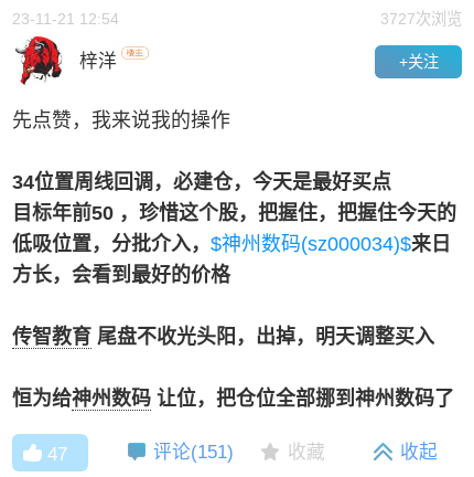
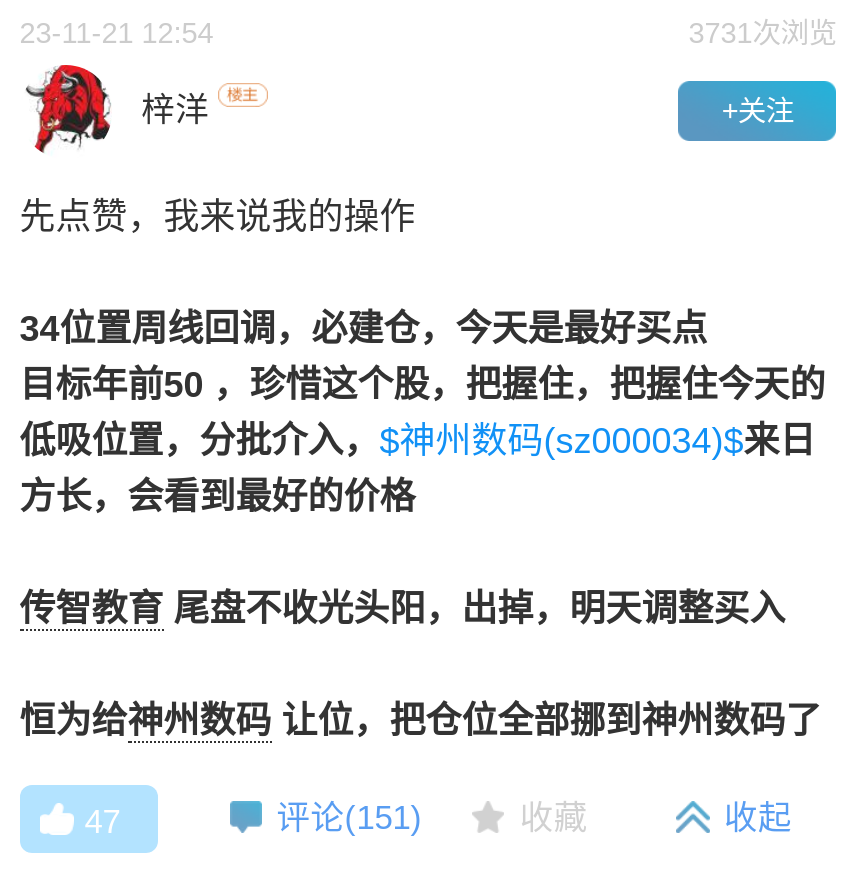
[381,10,462,28] 3727次浏览 -> [689,17,837,49] 3731次浏览

